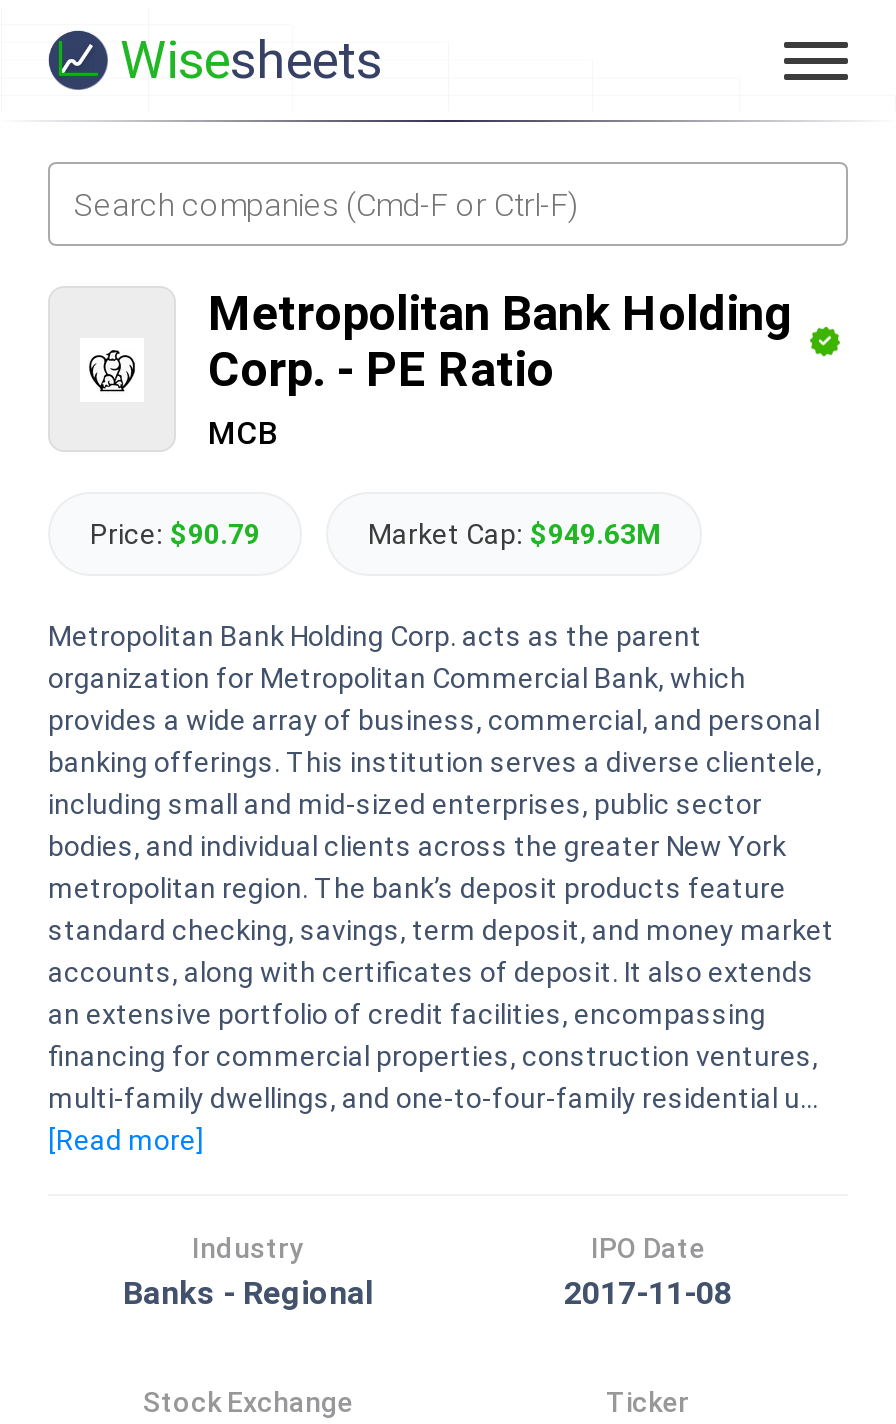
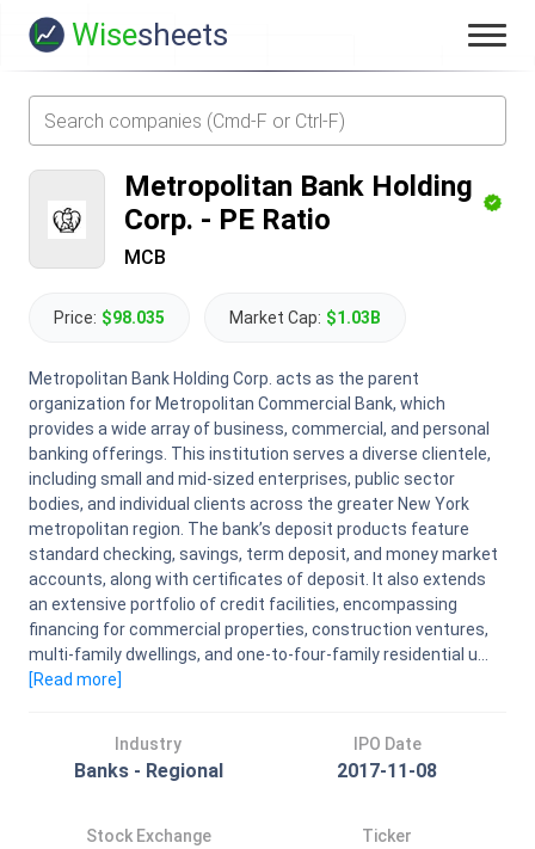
[90,518,260,550] Price: $90.79 -> [54,308,165,327] Price: $98.035
[368,518,660,550] Market Cap: $949.63M -> [229,308,381,327] Market Cap: $1.03B

